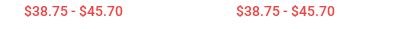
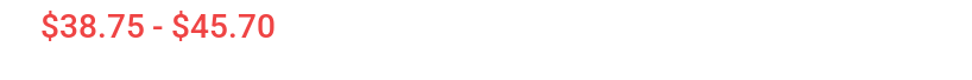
[236,3,335,19] $38.75 - $45.70 -> none

